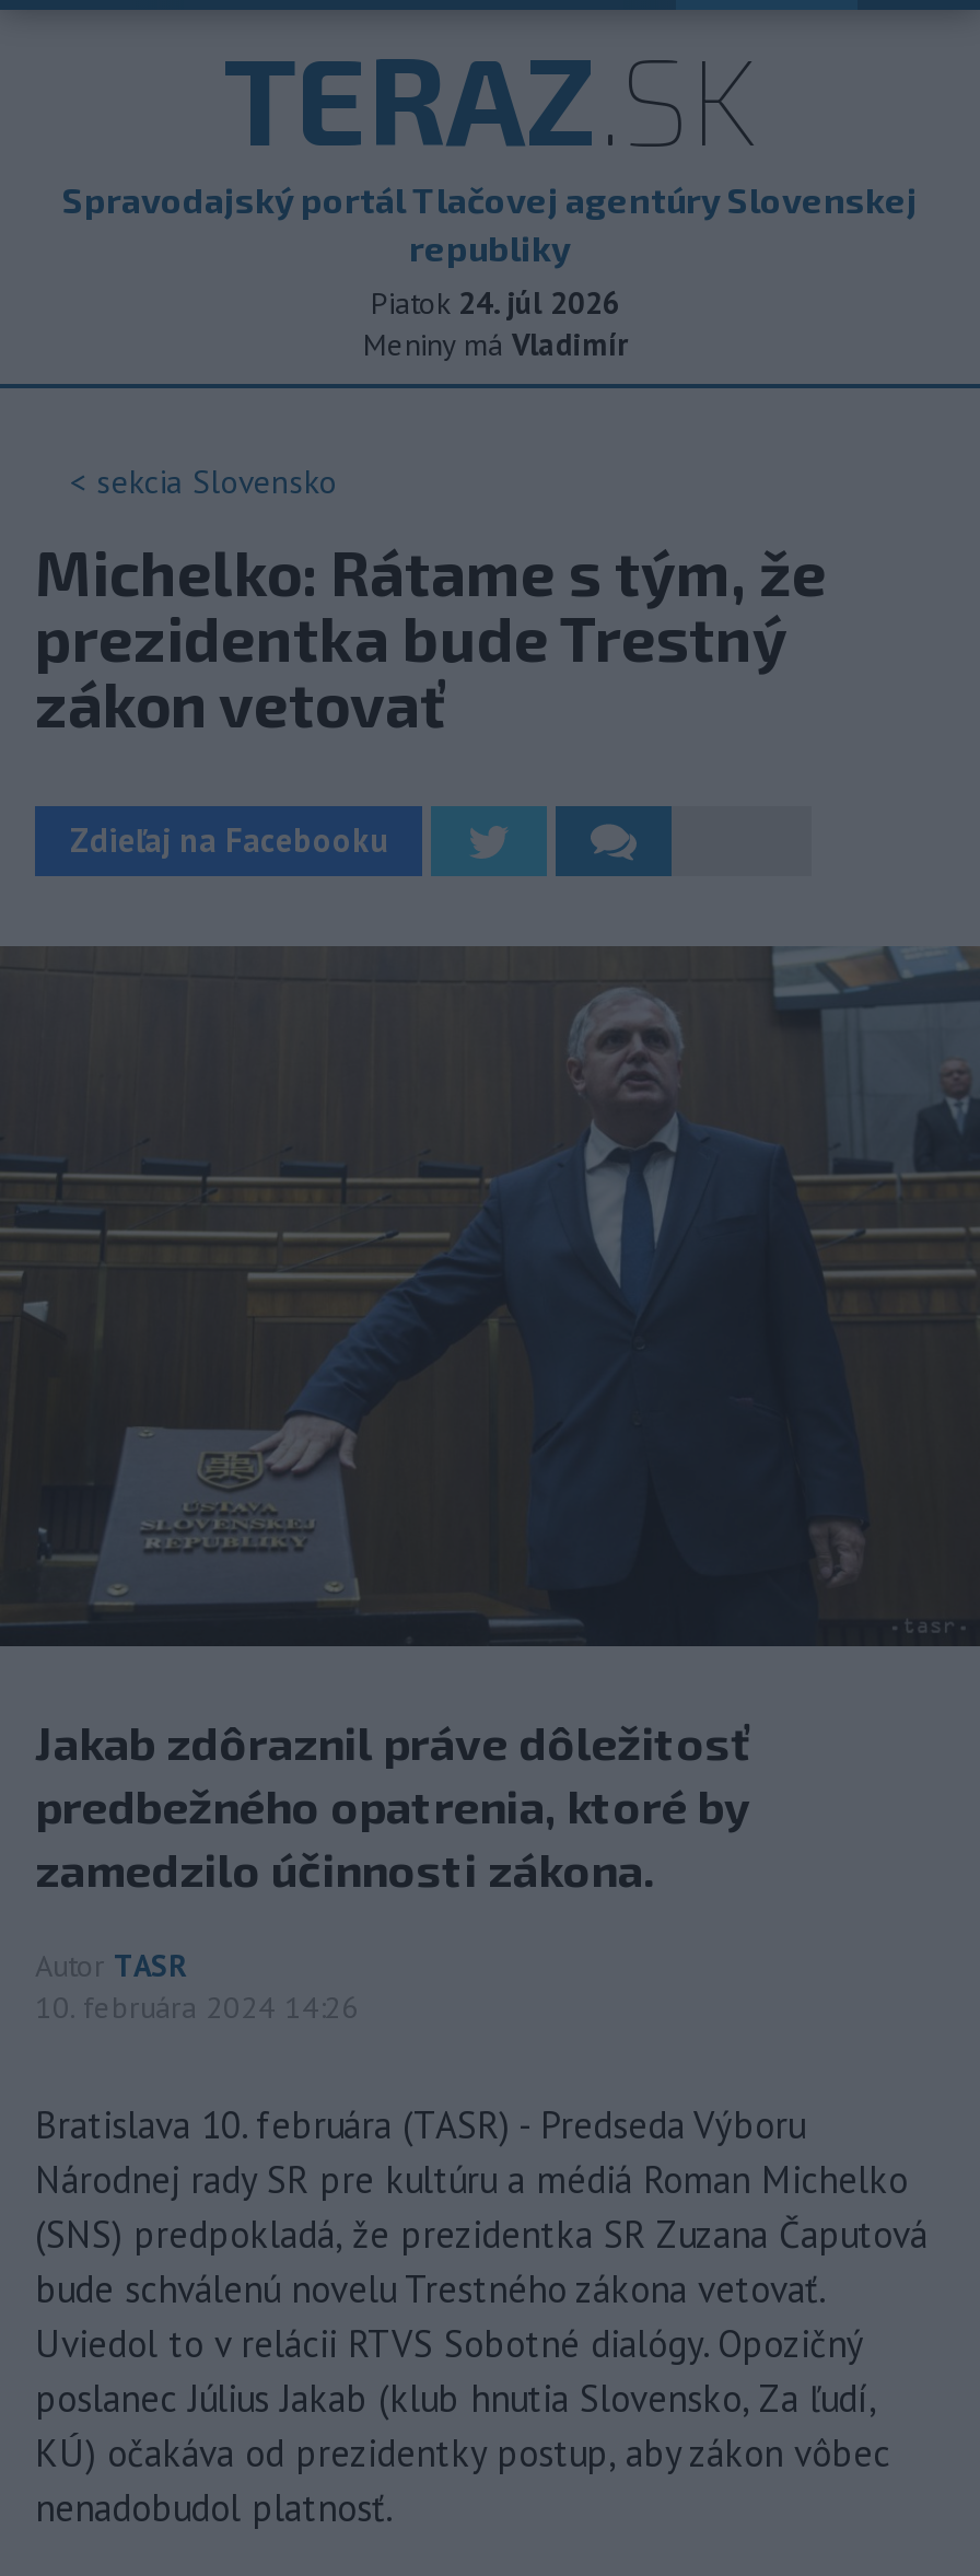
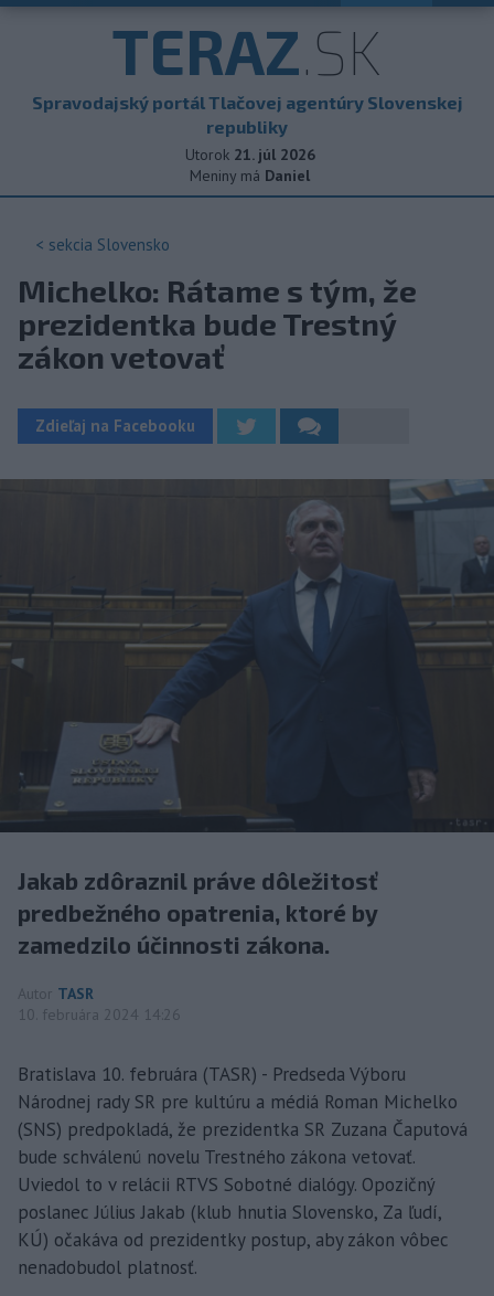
[371,283,620,323] Piatok 24. júl 2026 -> [185,145,315,164] Utorok 21. júl 2026
[363,325,628,364] Meniny má Vladimír -> [190,166,310,185] Meniny má Daniel

